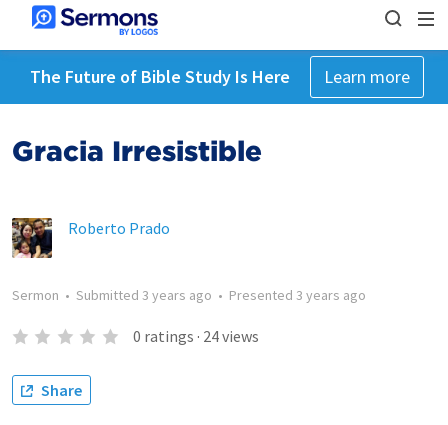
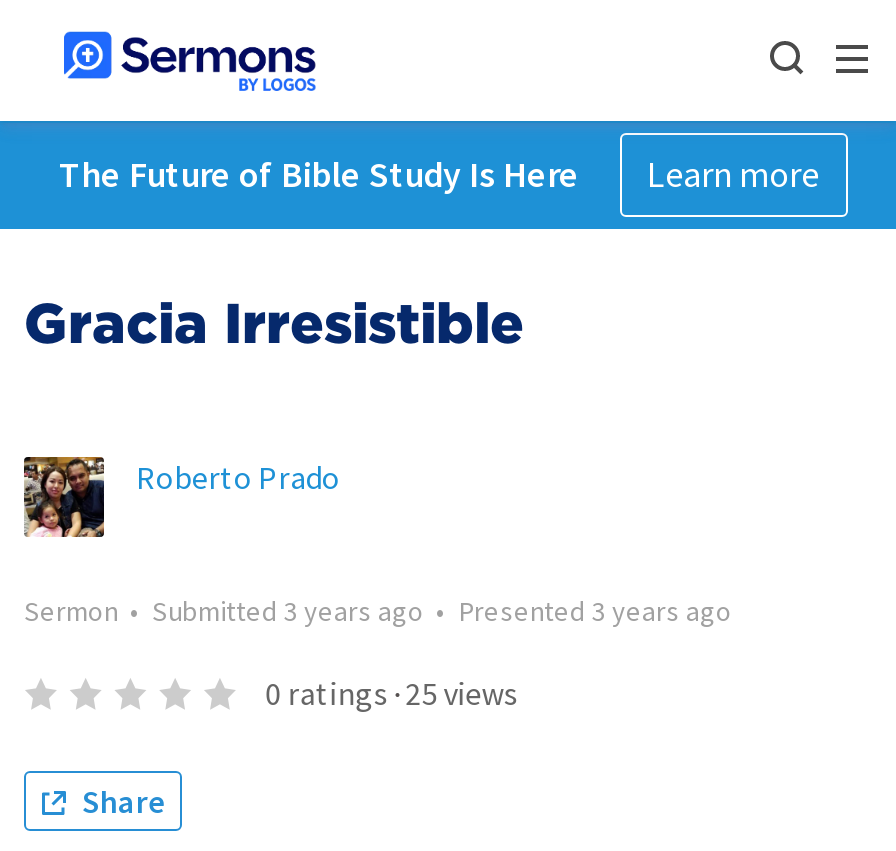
[133,326,259,346] 0 ratings · 24 views -> [265,673,517,713] 0 ratings · 25 views

